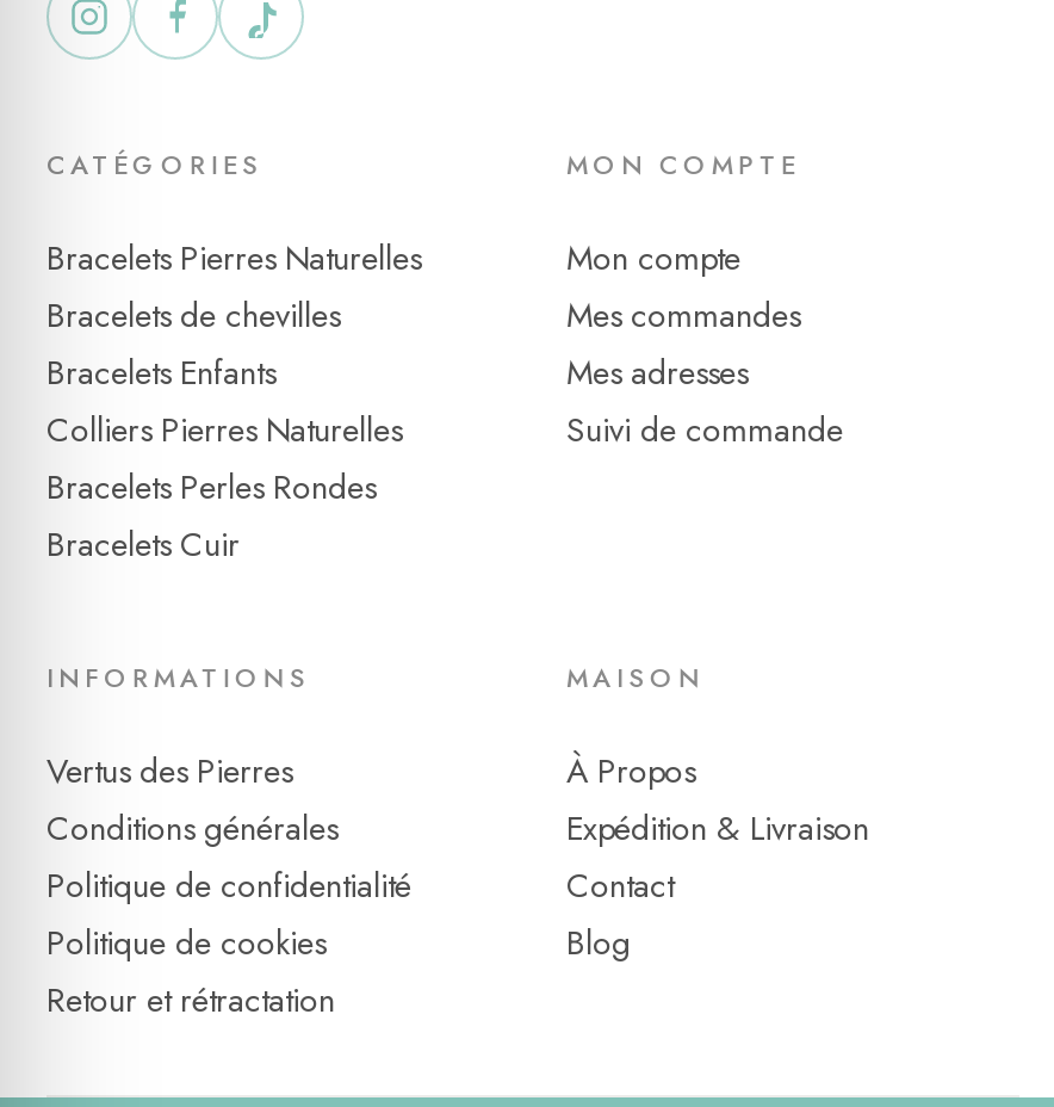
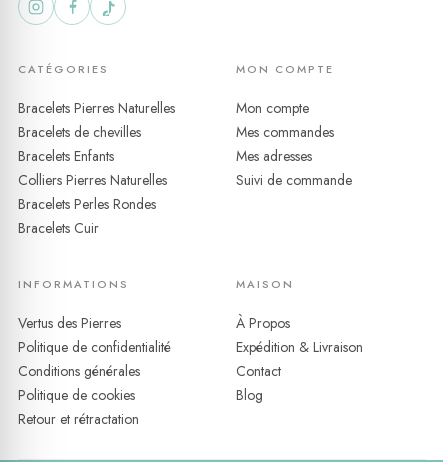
moved [46,805,337,852] -> [18,361,140,381]: Conditions générales
moved [46,862,411,910] -> [18,337,171,357]: Politique de confidentialité

